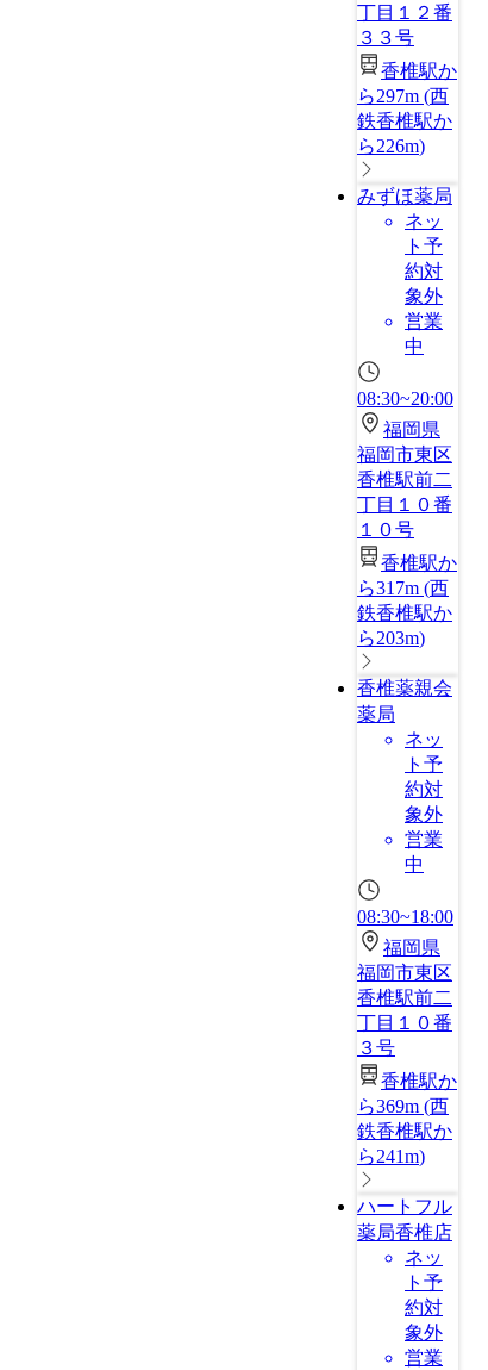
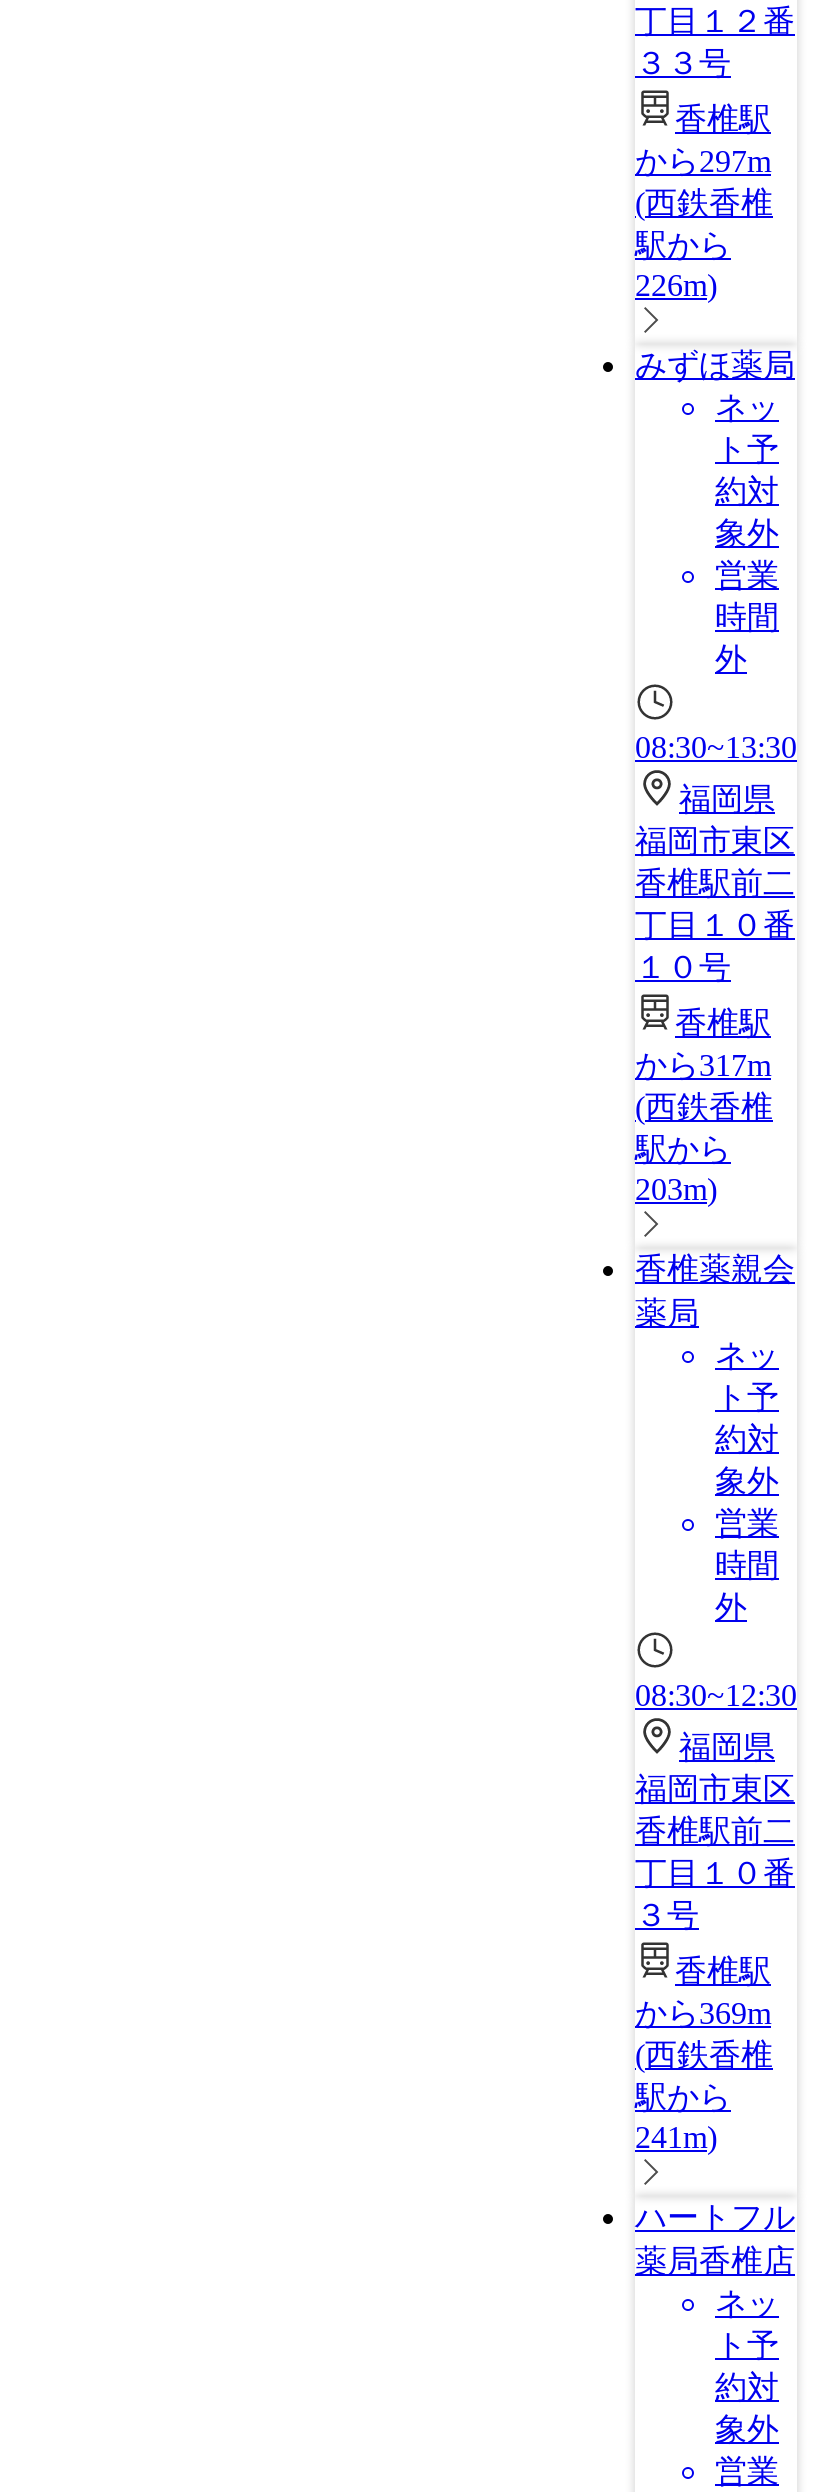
[405,336,424,356] 中 -> [715,600,779,676] 時間 | 外
[357,388,453,409] 08:30~20:00 -> [635,730,797,764] 08:30~13:30
[405,854,424,874] 中 -> [715,1548,779,1624] 時間 | 外
[357,907,453,927] 08:30~18:00 -> [635,1678,797,1712] 08:30~12:30

